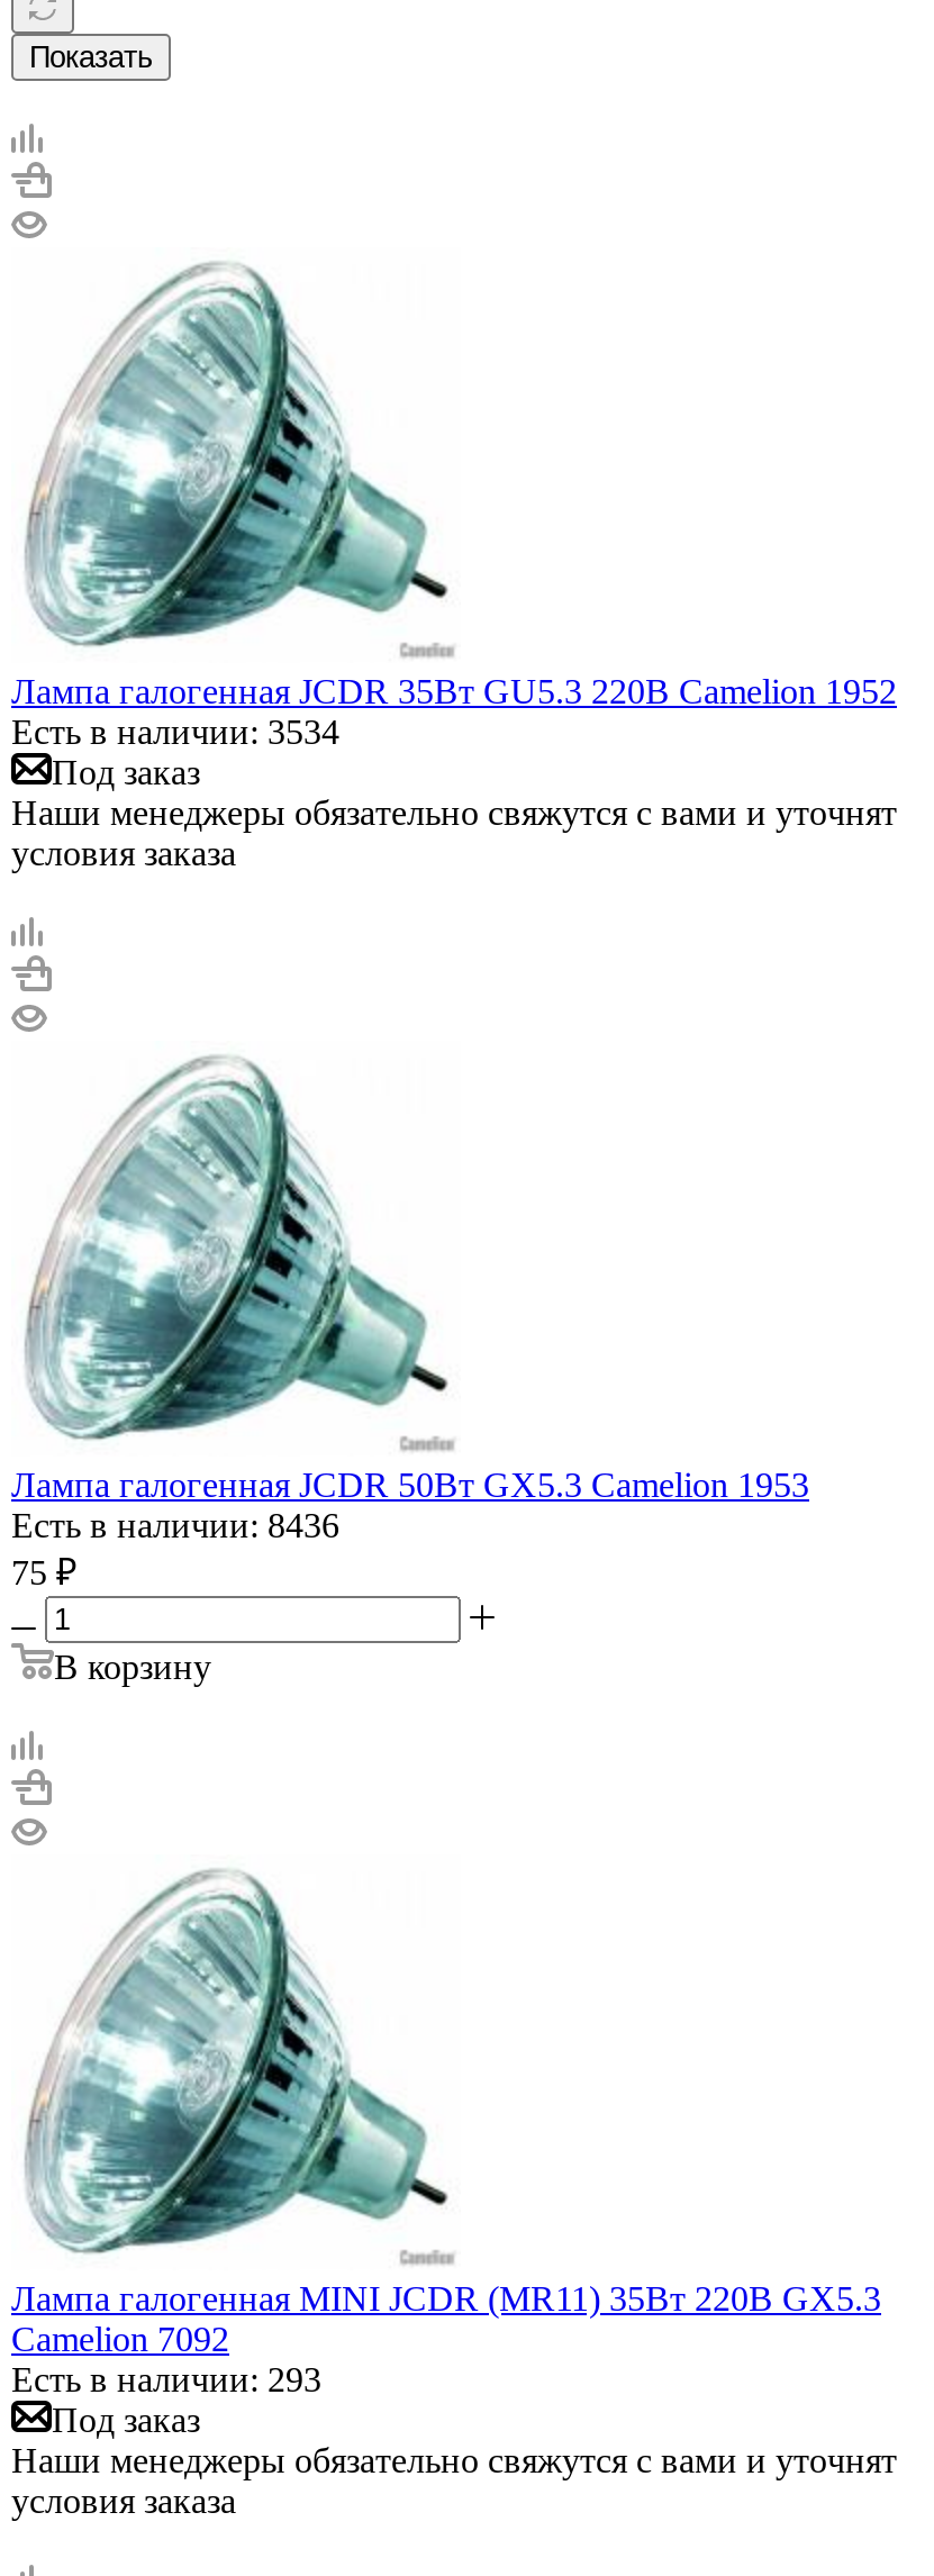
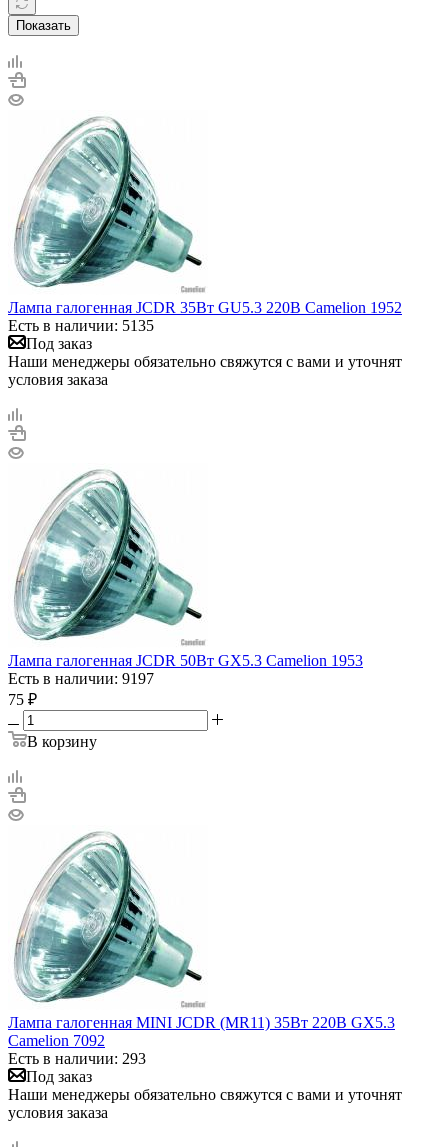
[11,712,339,750] Есть в наличии: 3534 -> [8,317,154,334] Есть в наличии: 5135
[11,1506,339,1544] Есть в наличии: 8436 -> [8,670,154,687] Есть в наличии: 9197

